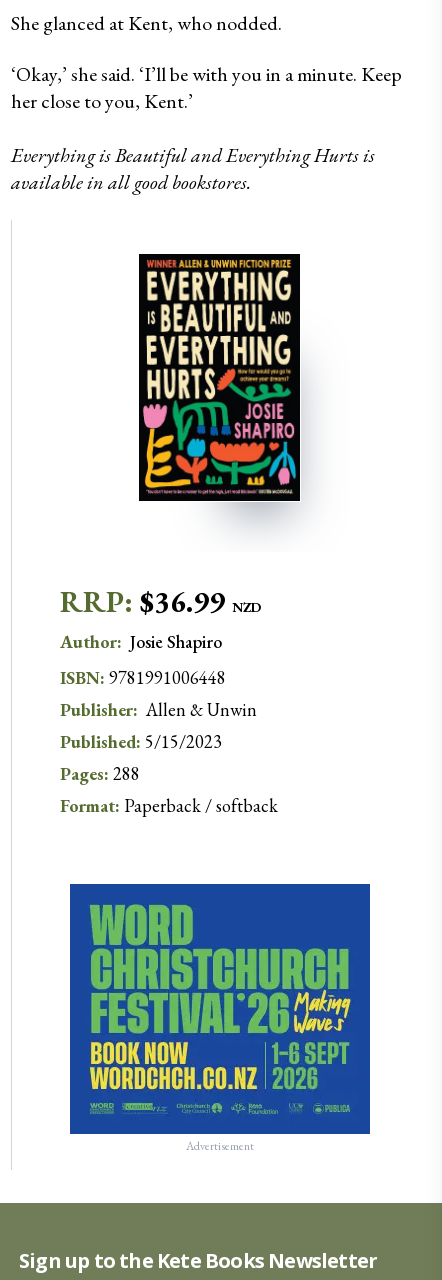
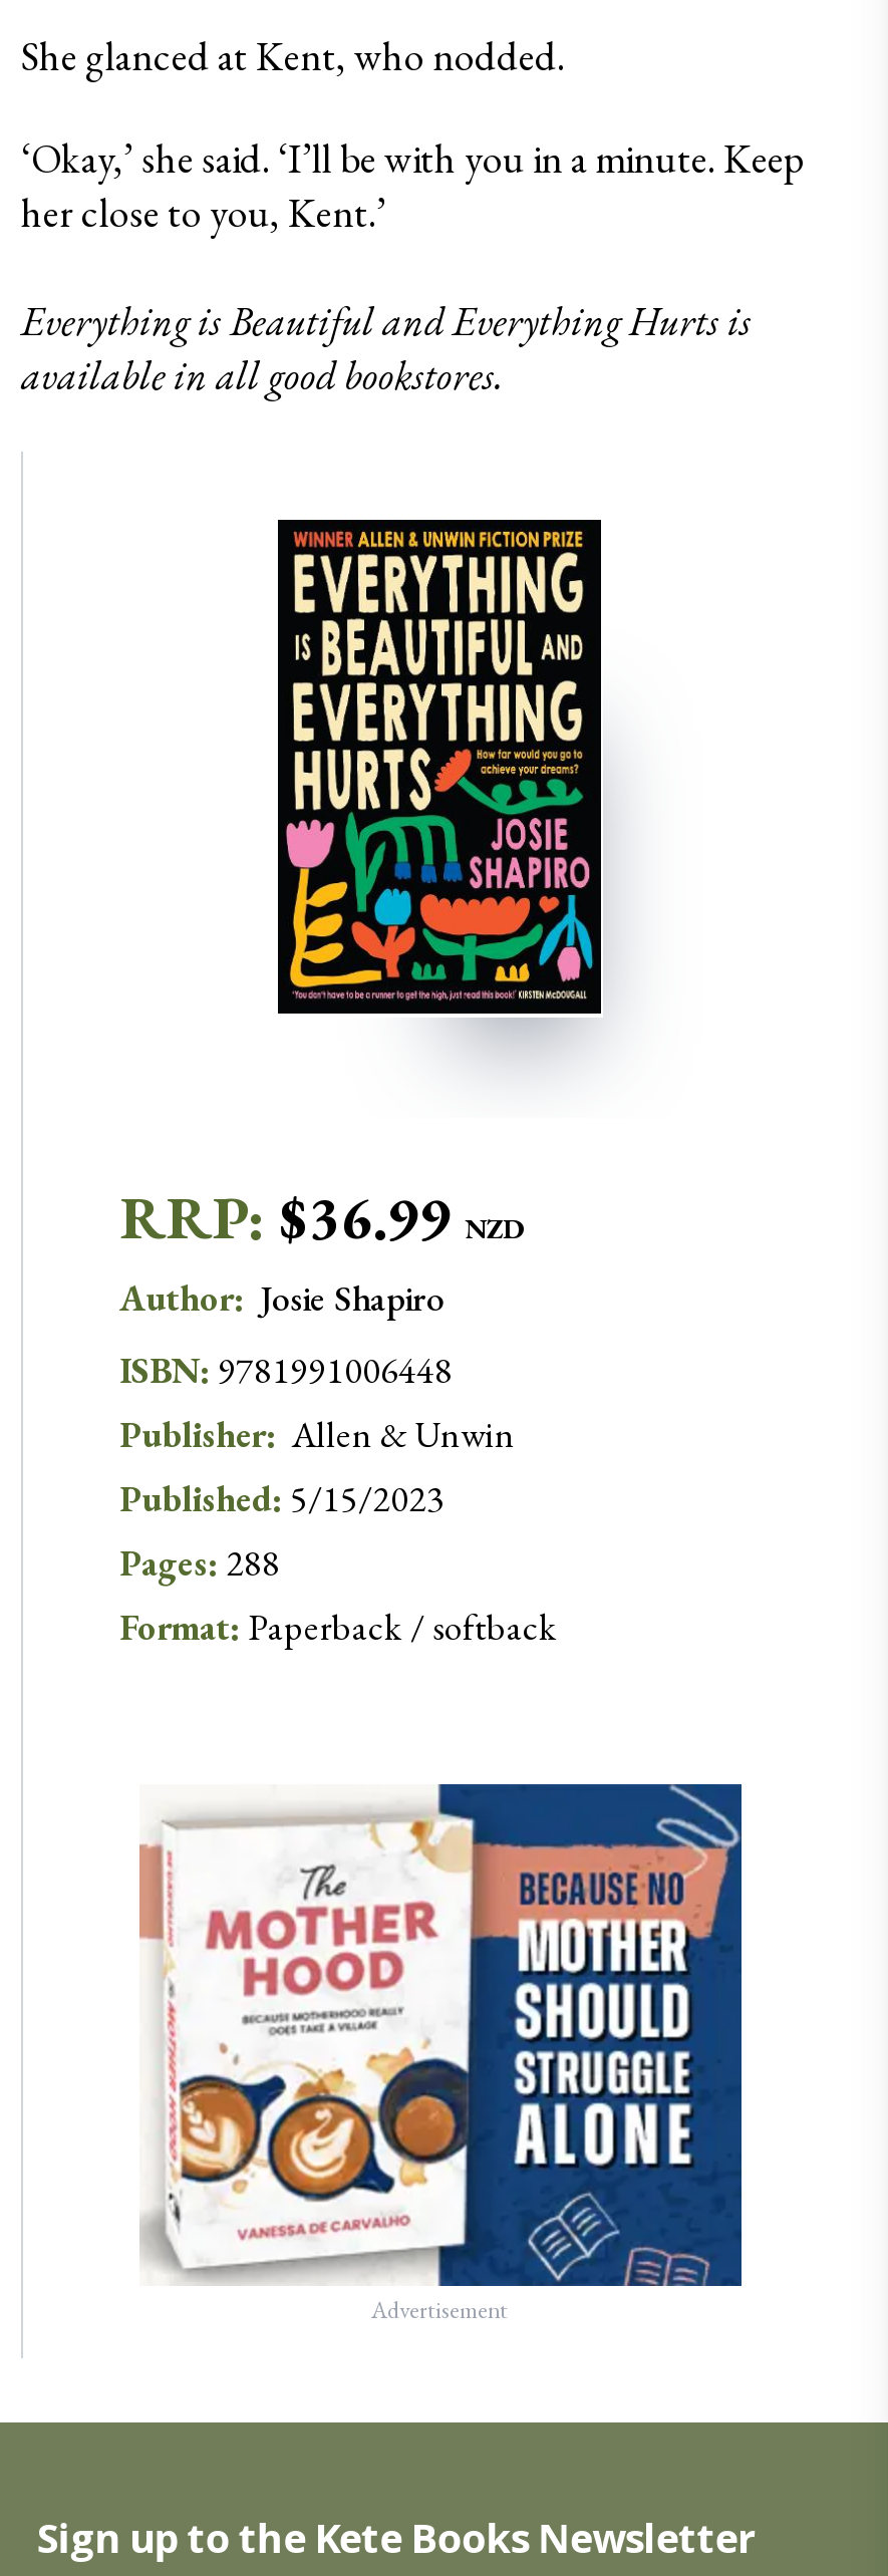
[69,883,370,1135] [image] -> [137,1783,742,2287] [image]

